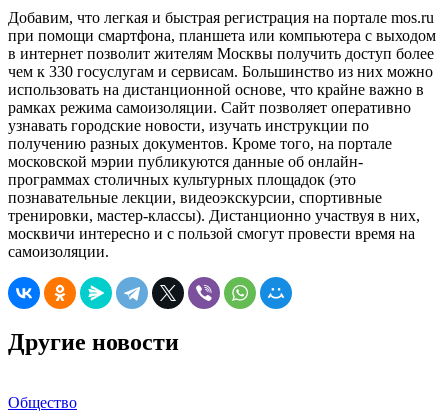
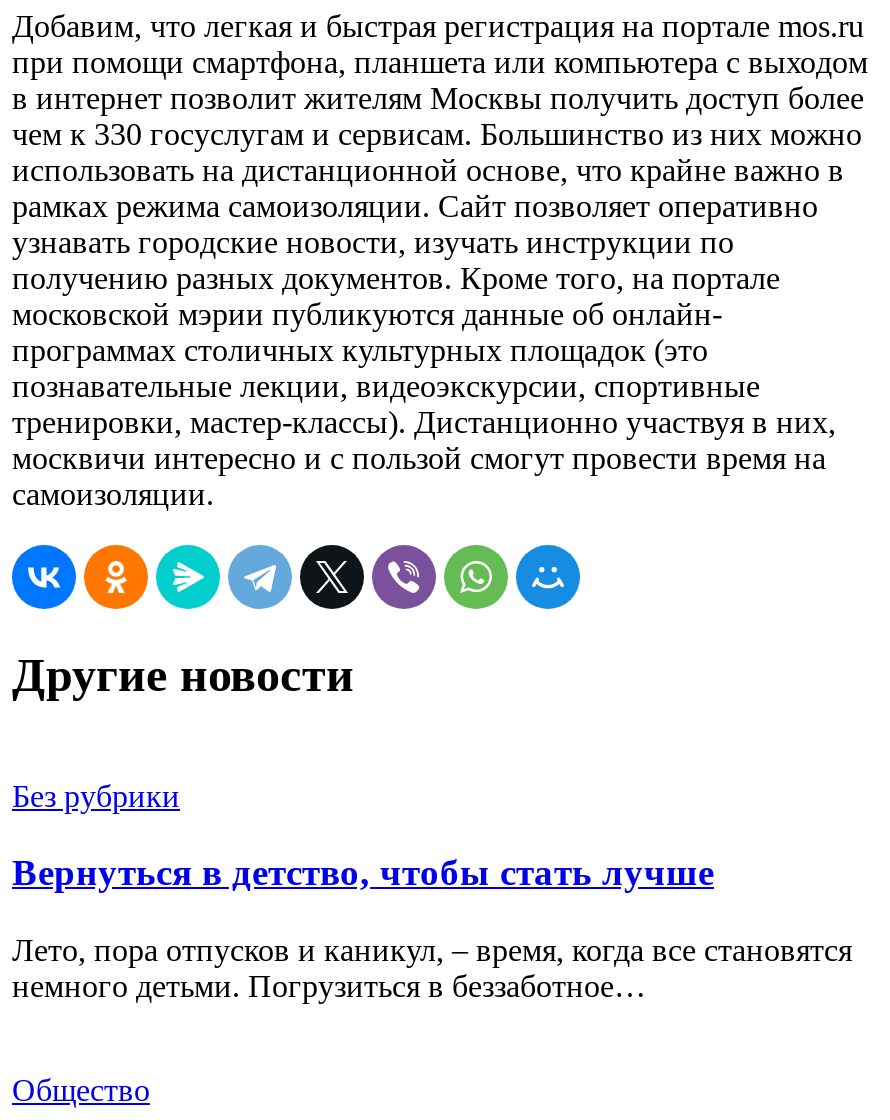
none -> [12,778,852,1003] Без рубрики | Вернуться в детство, чтобы стать лучше | Лето, пора отпусков и каникул, – время, когда все становятся | немного детьми. Погрузиться в беззаботное…

